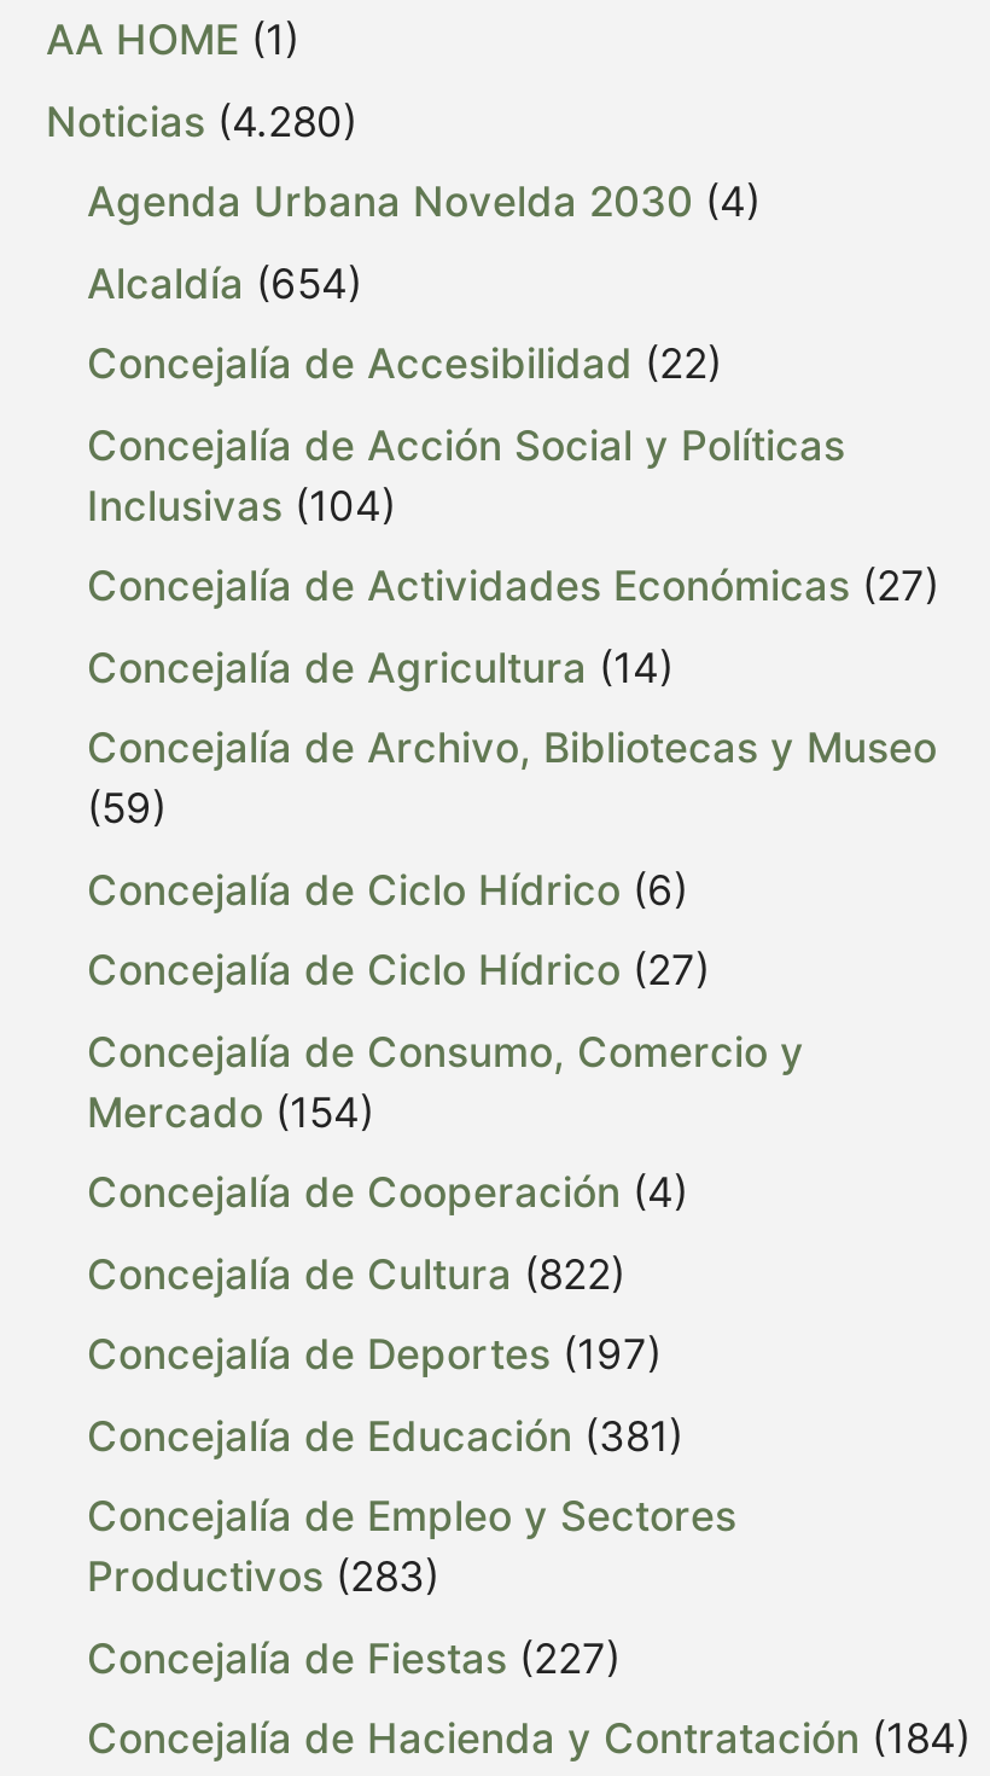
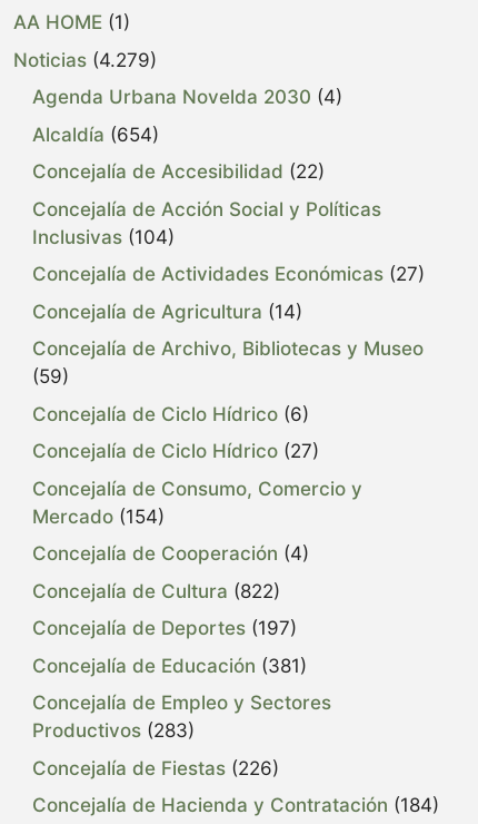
[46,97,357,145] Noticias (4.280) -> [13,49,157,71] Noticias (4.279)
[87,1634,621,1682] Concejalía de Fiestas (227) -> [32,757,279,779] Concejalía de Fiestas (226)

